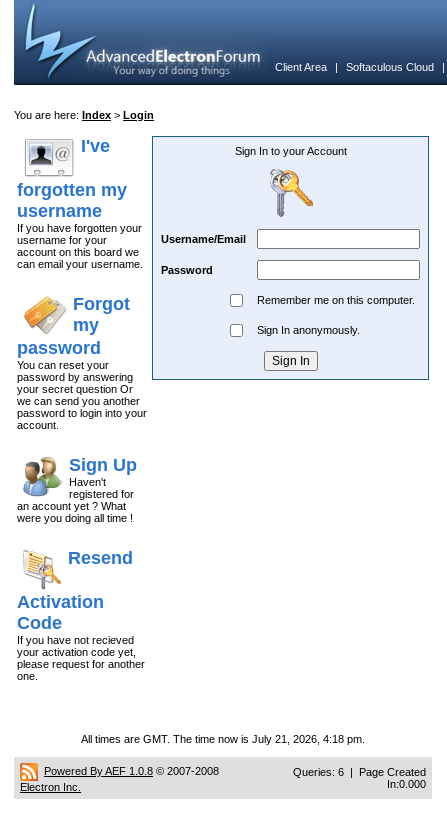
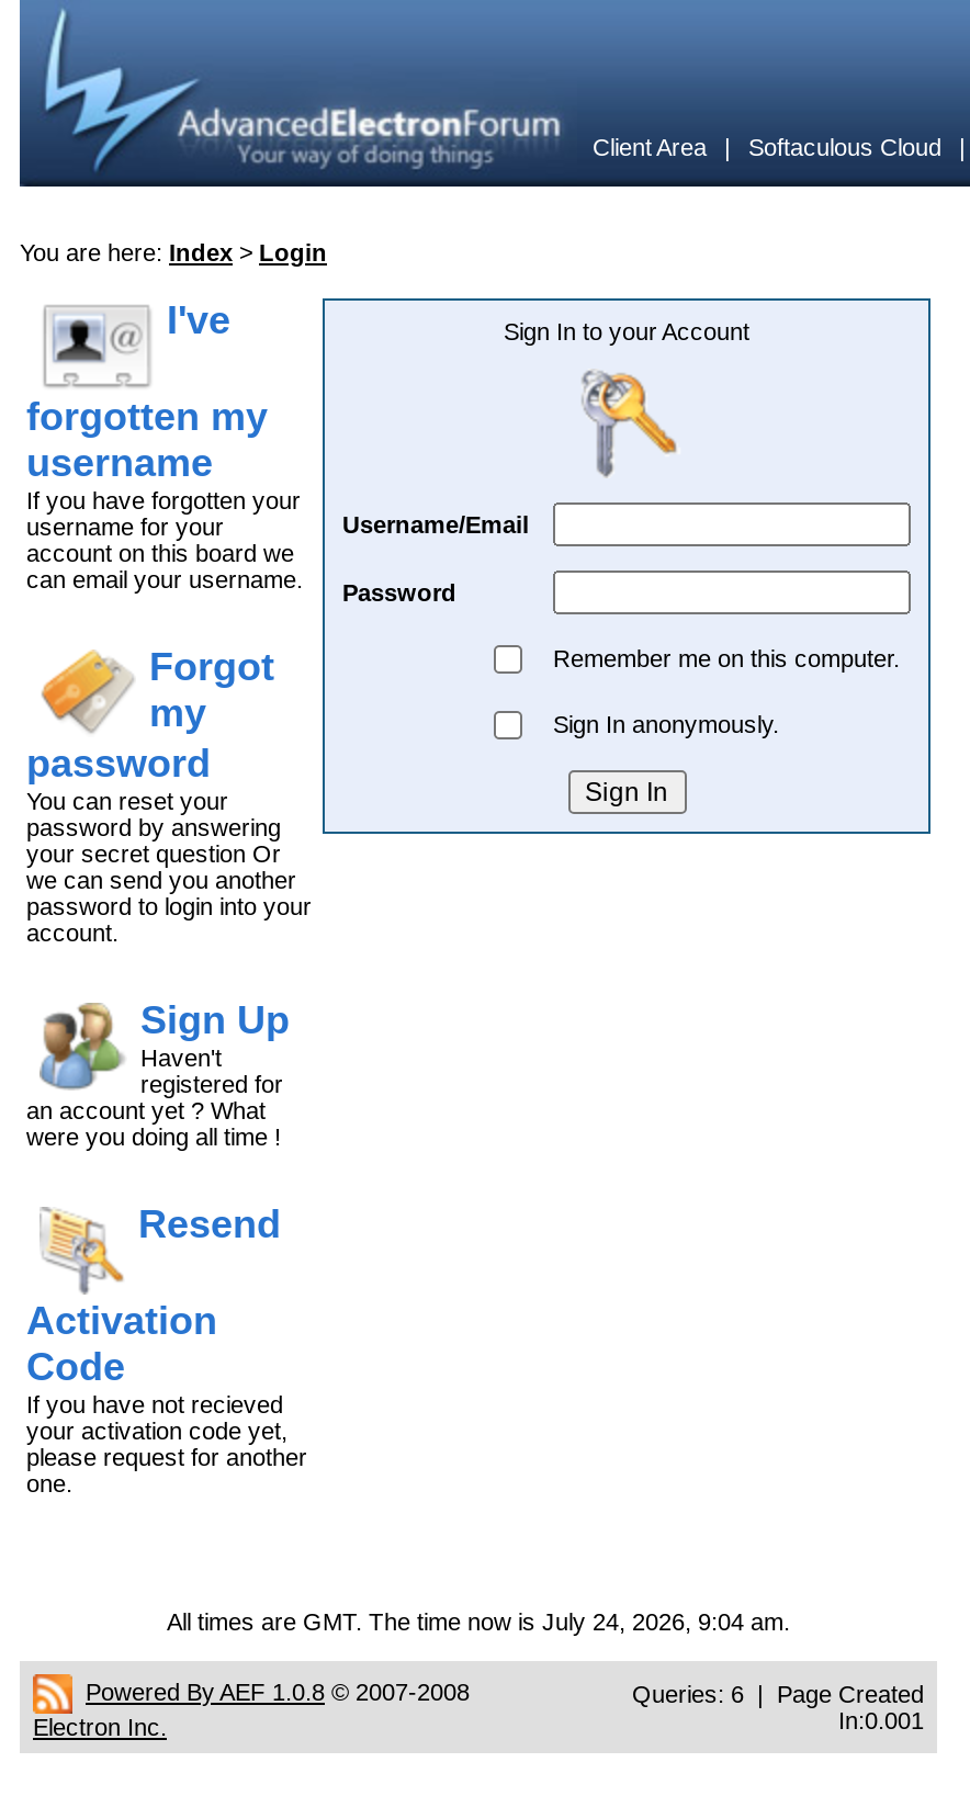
[81,733,365,745] All times are GMT. The time now is July 21, 2026, 4:18 pm. -> [167,1608,790,1635] All times are GMT. The time now is July 24, 2026, 9:04 am.
[387,778,426,790] In:0.000 -> [838,1707,924,1733] In:0.001

